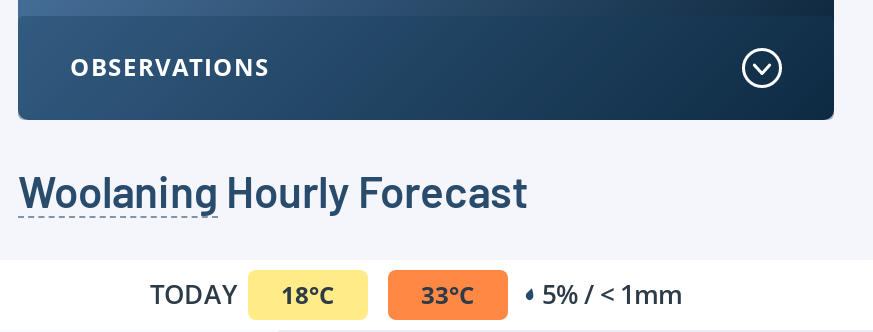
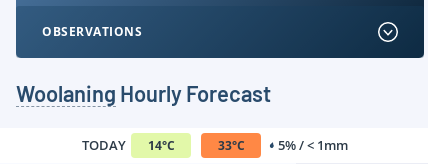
[150,276,335,312] TODAY 18°C -> [82,136,174,154] TODAY 14°C

